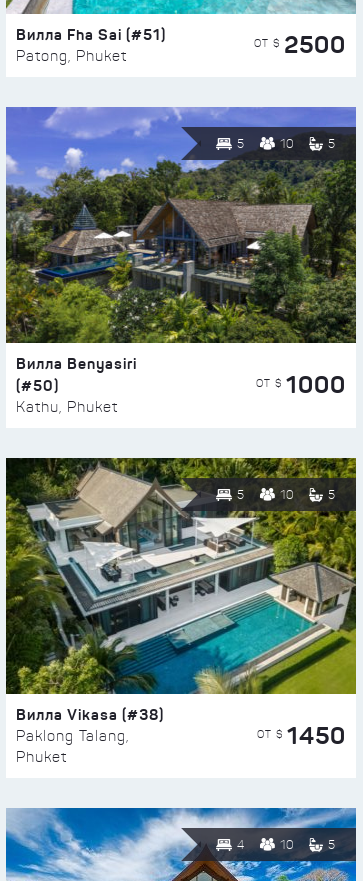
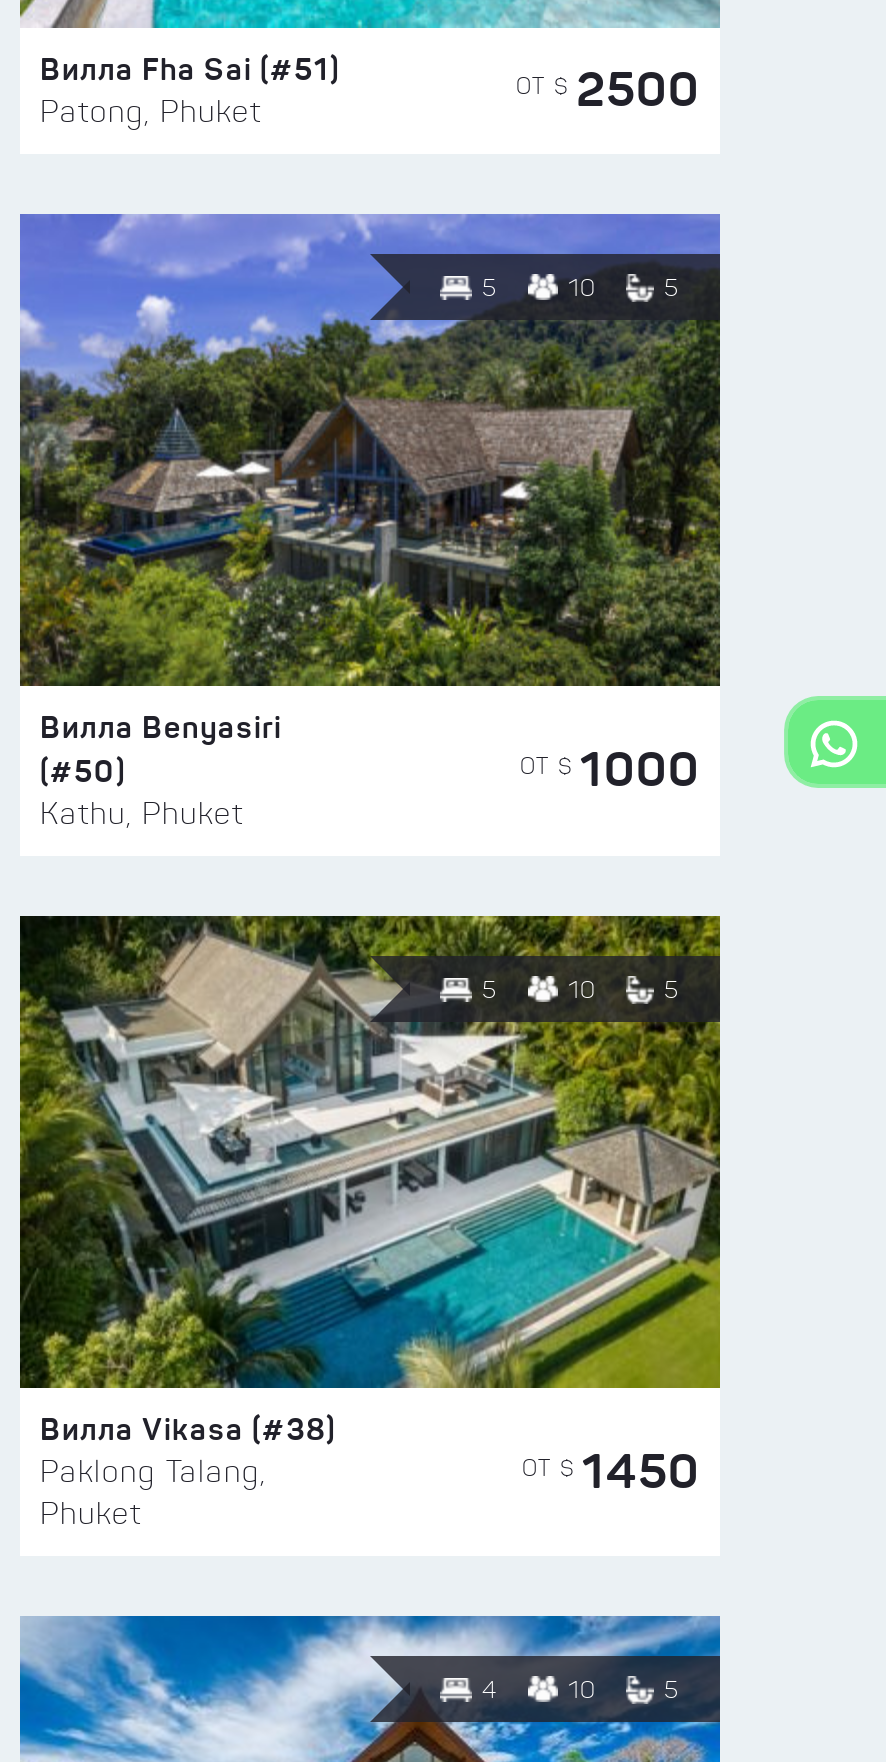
none -> [784,696,880,788] [image]

